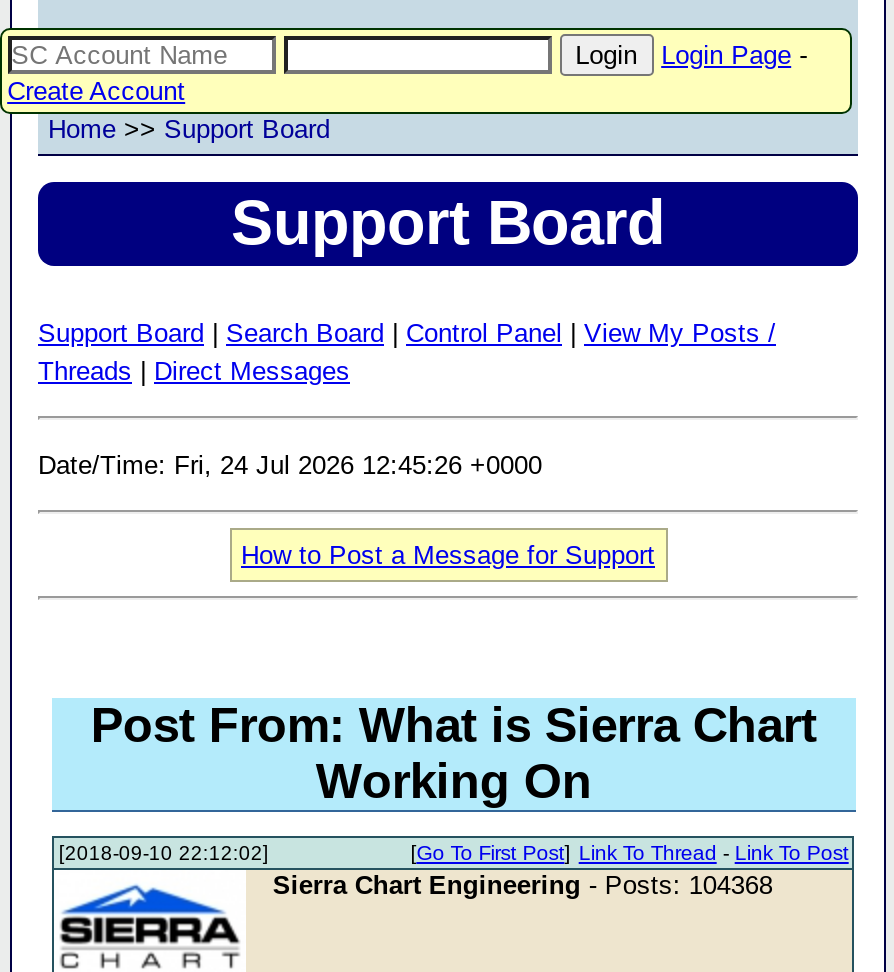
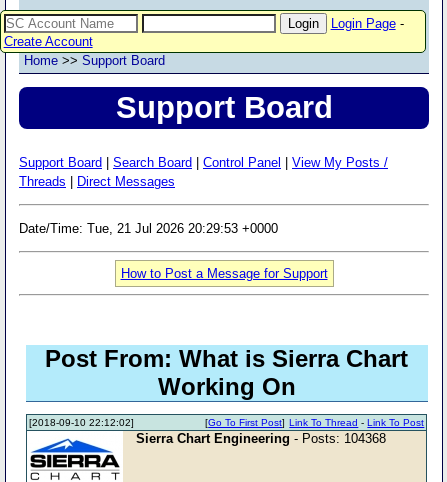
[38,450,542,480] Date/Time: Fri, 24 Jul 2026 12:45:26 +0000 -> [19,221,278,236] Date/Time: Tue, 21 Jul 2026 20:29:53 +0000

